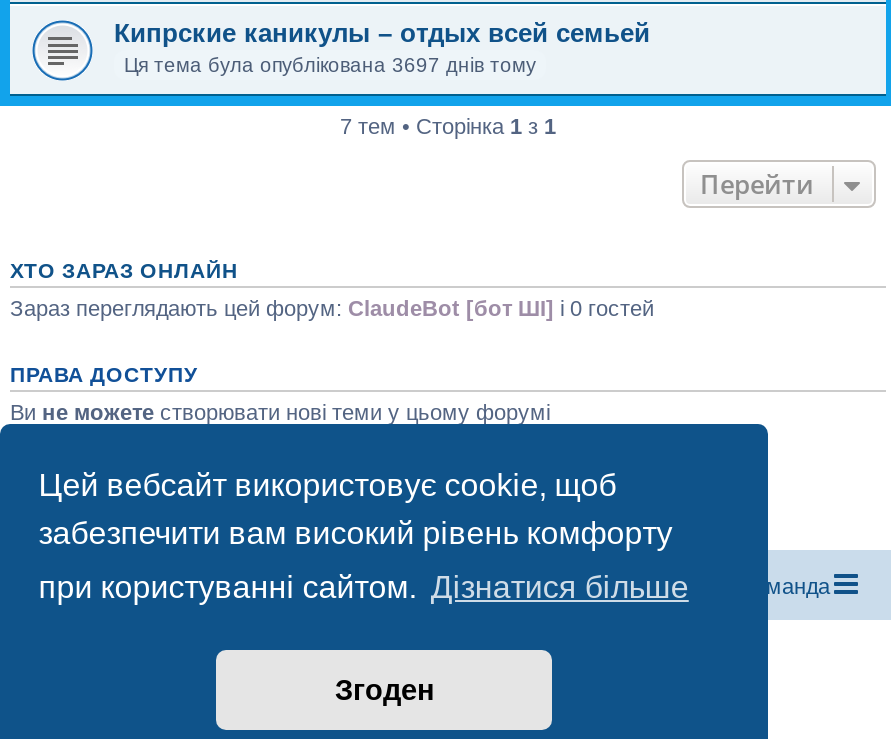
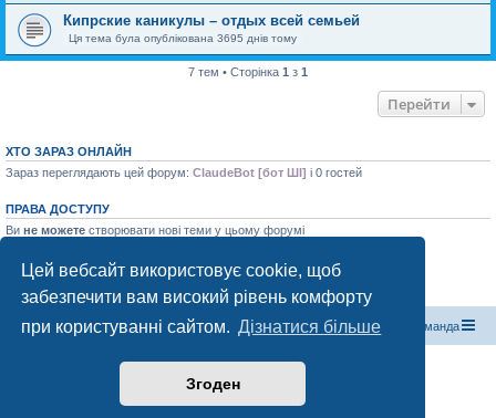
[124,54,536,76] Ця тема була опублікована 3697 днів тому -> [69,32,297,44] Ця тема була опублікована 3695 днів тому

